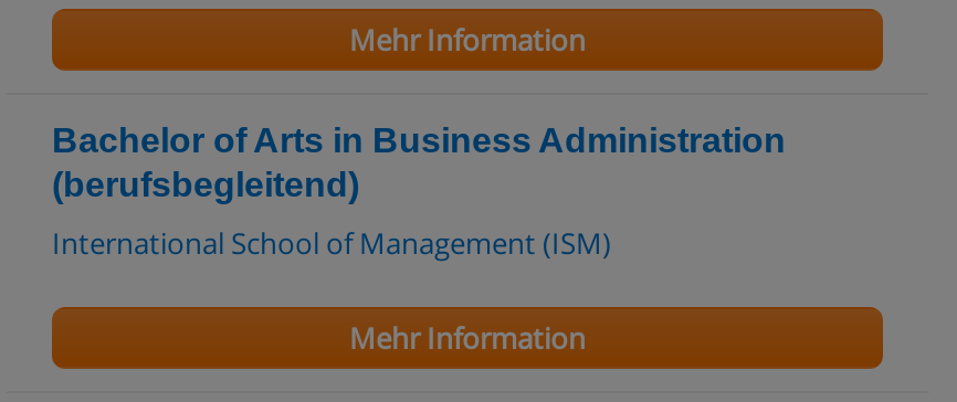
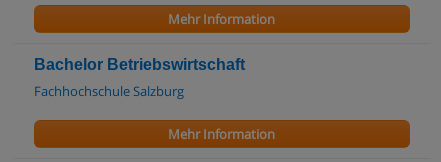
[52,122,786,204] Bachelor of Arts in Business Administration | (berufsbegleitend) -> [34,56,245,73] Bachelor Betriebswirtschaft
[52,224,611,264] International School of Management (ISM) -> [34,82,184,100] Fachhochschule Salzburg

